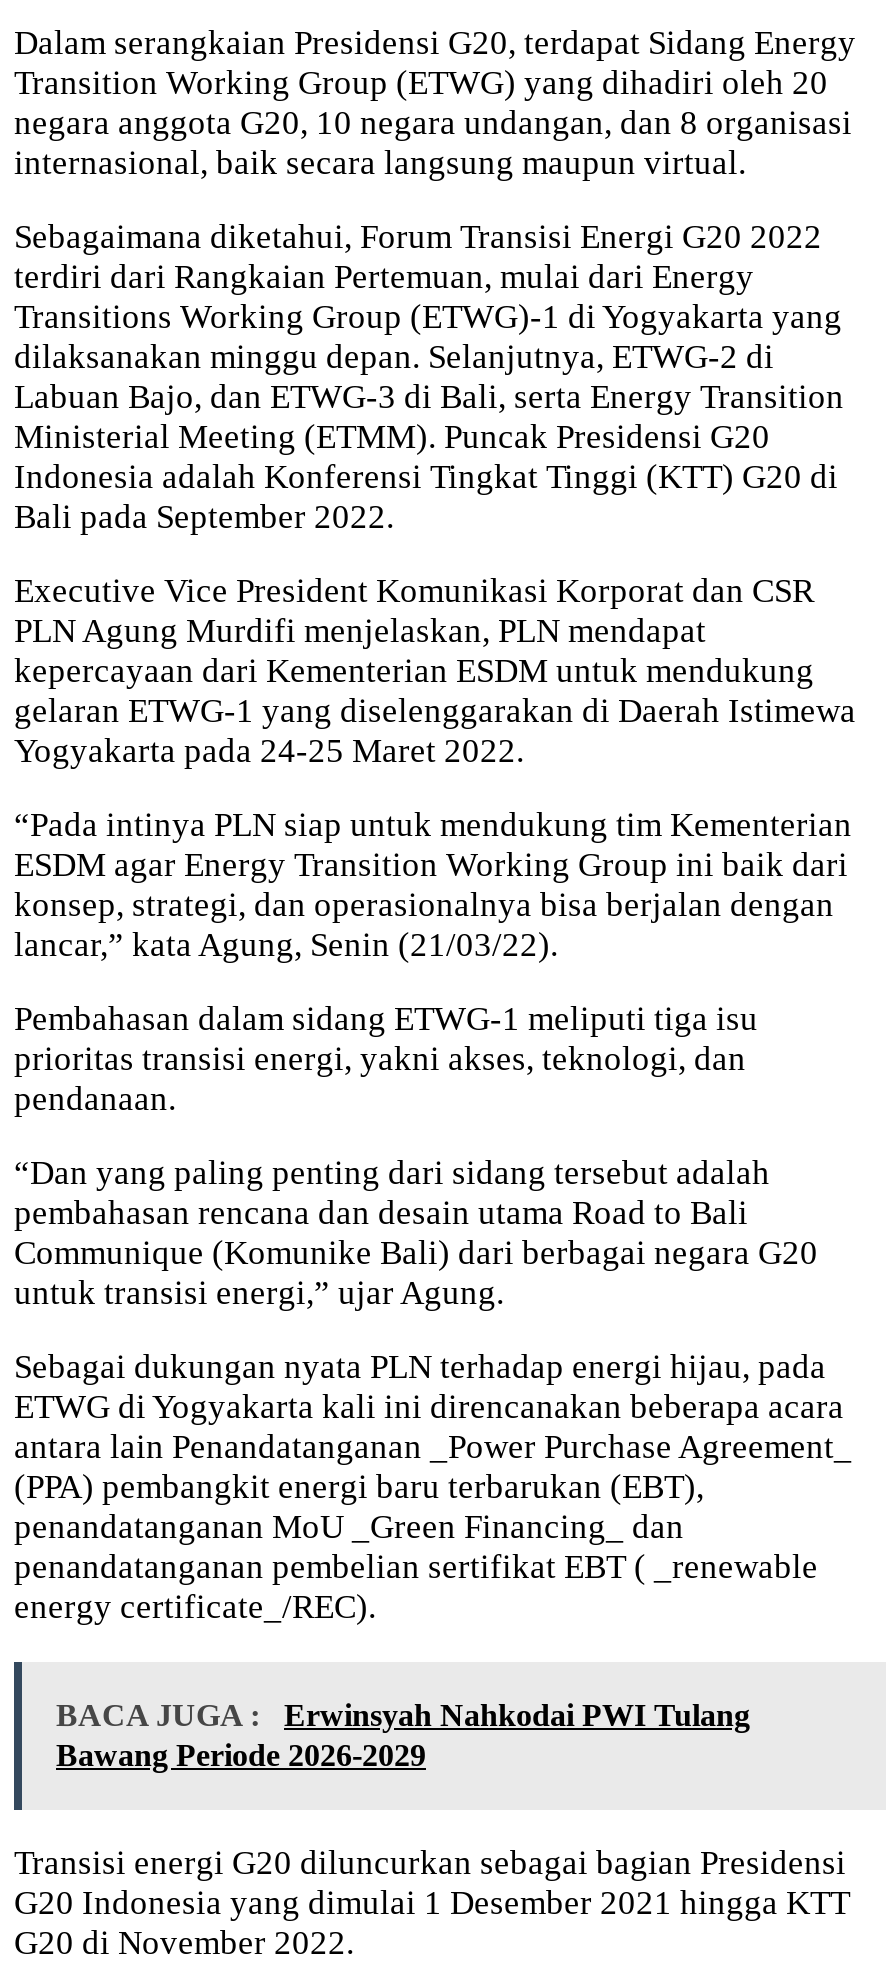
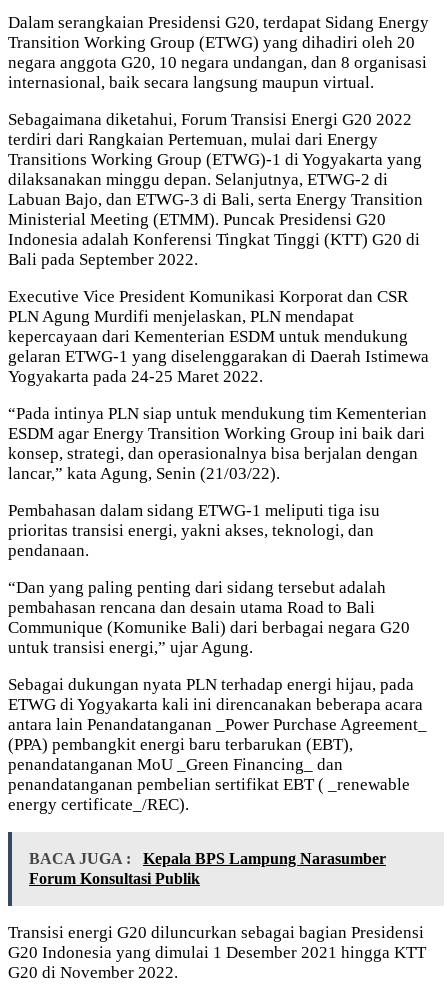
[56,1698,750,1772] BACA JUGA : Erwinsyah Nahkodai PWI Tulang | Bawang Periode 2026-2029 -> [29,850,386,887] BACA JUGA : Kepala BPS Lampung Narasumber | Forum Konsultasi Publik

